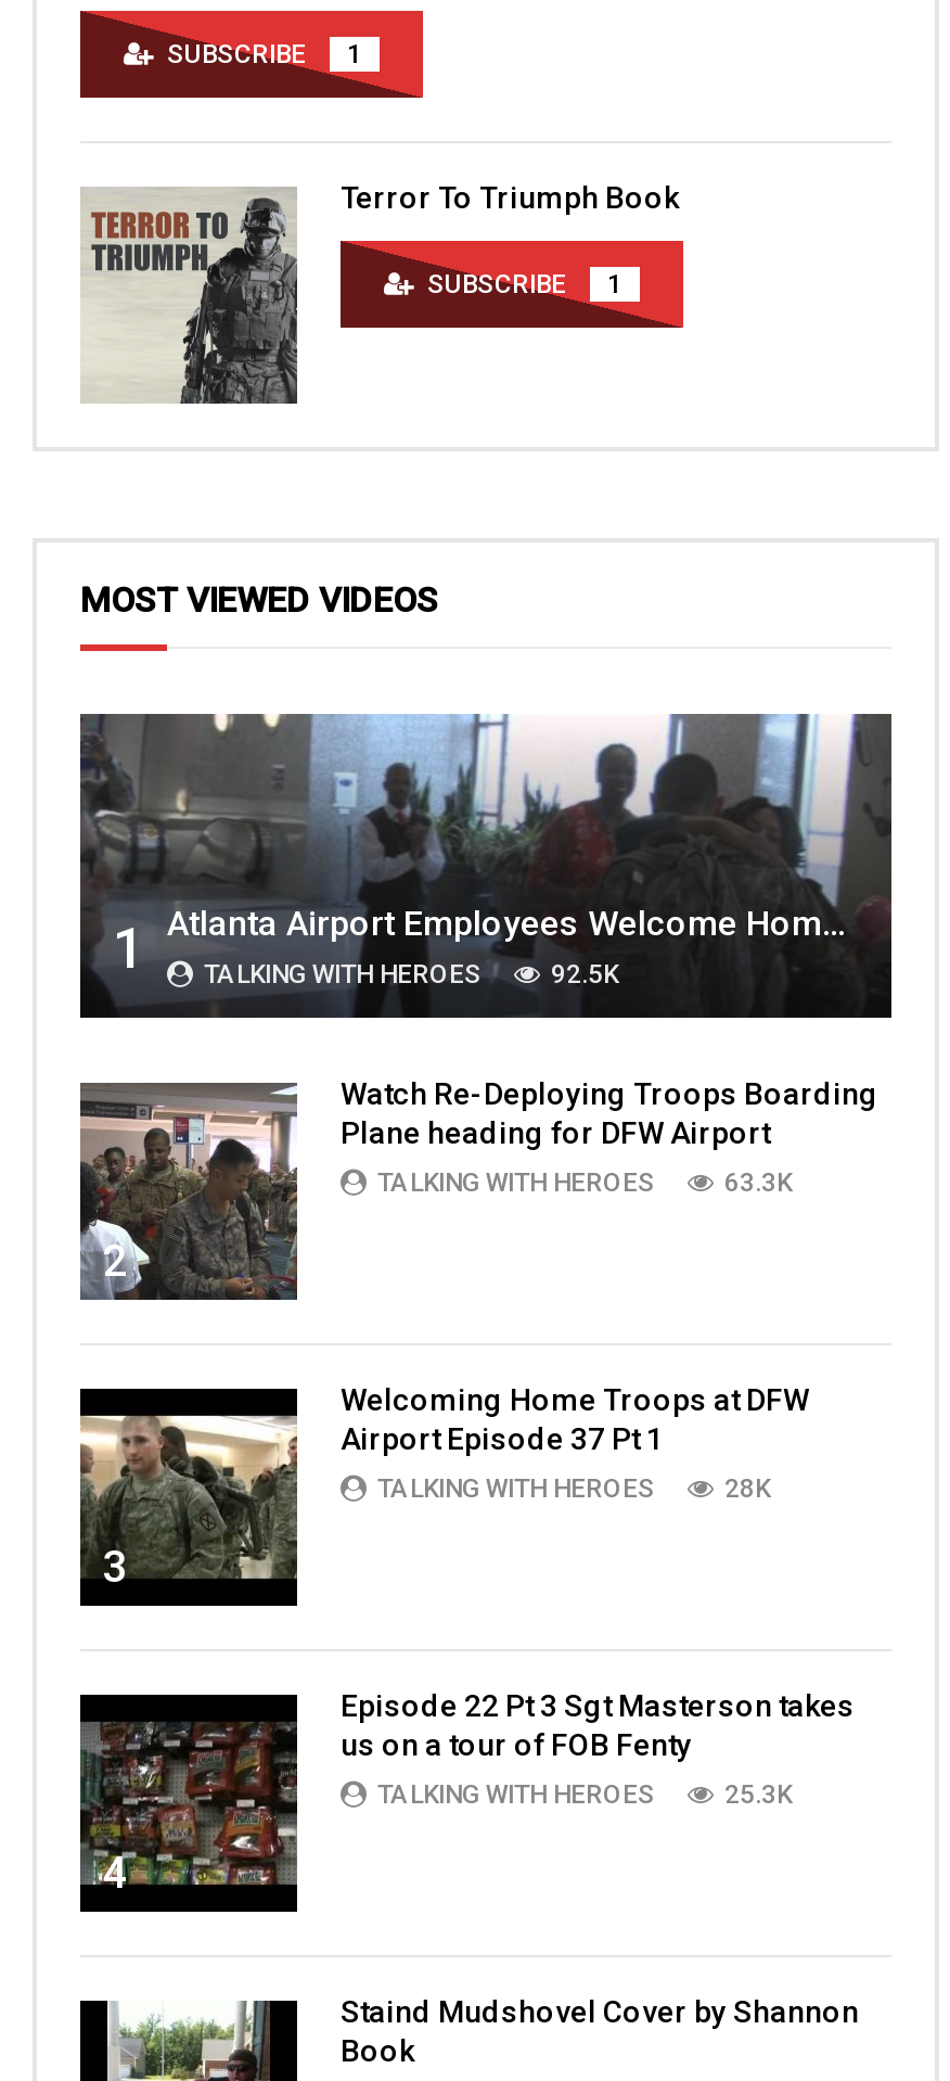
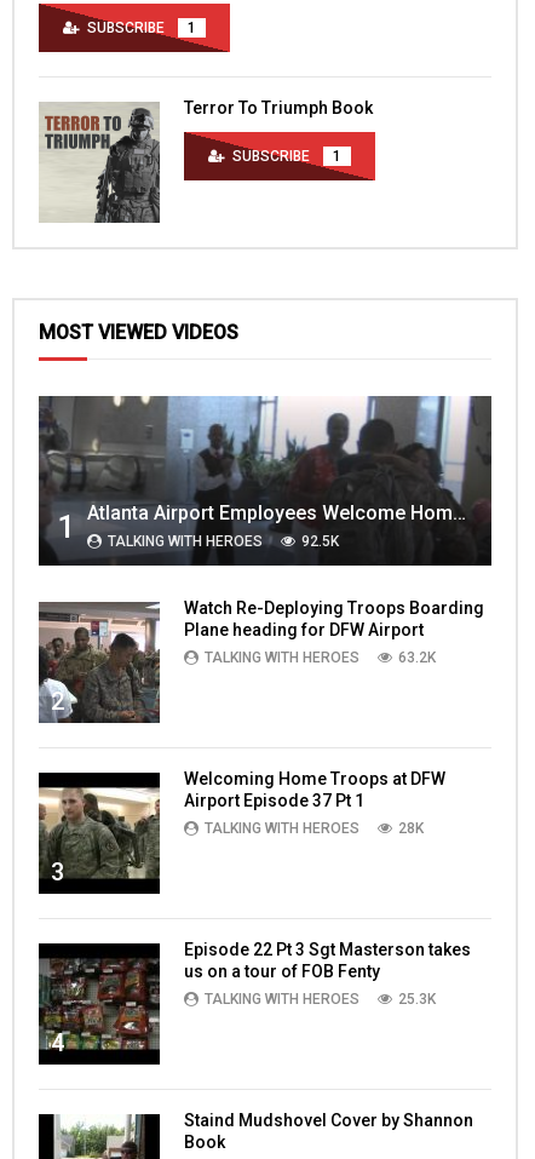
[724,1168,792,1198] 63.3K -> [398,649,436,666] 63.2K

